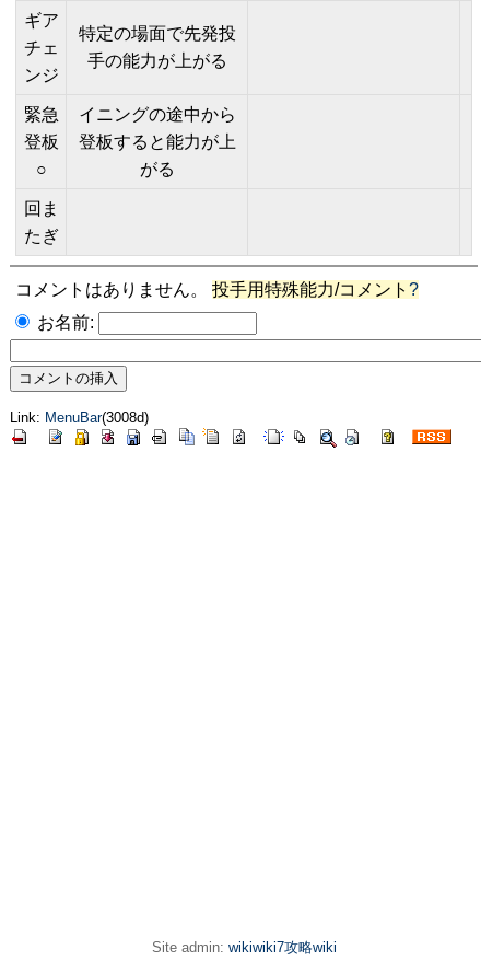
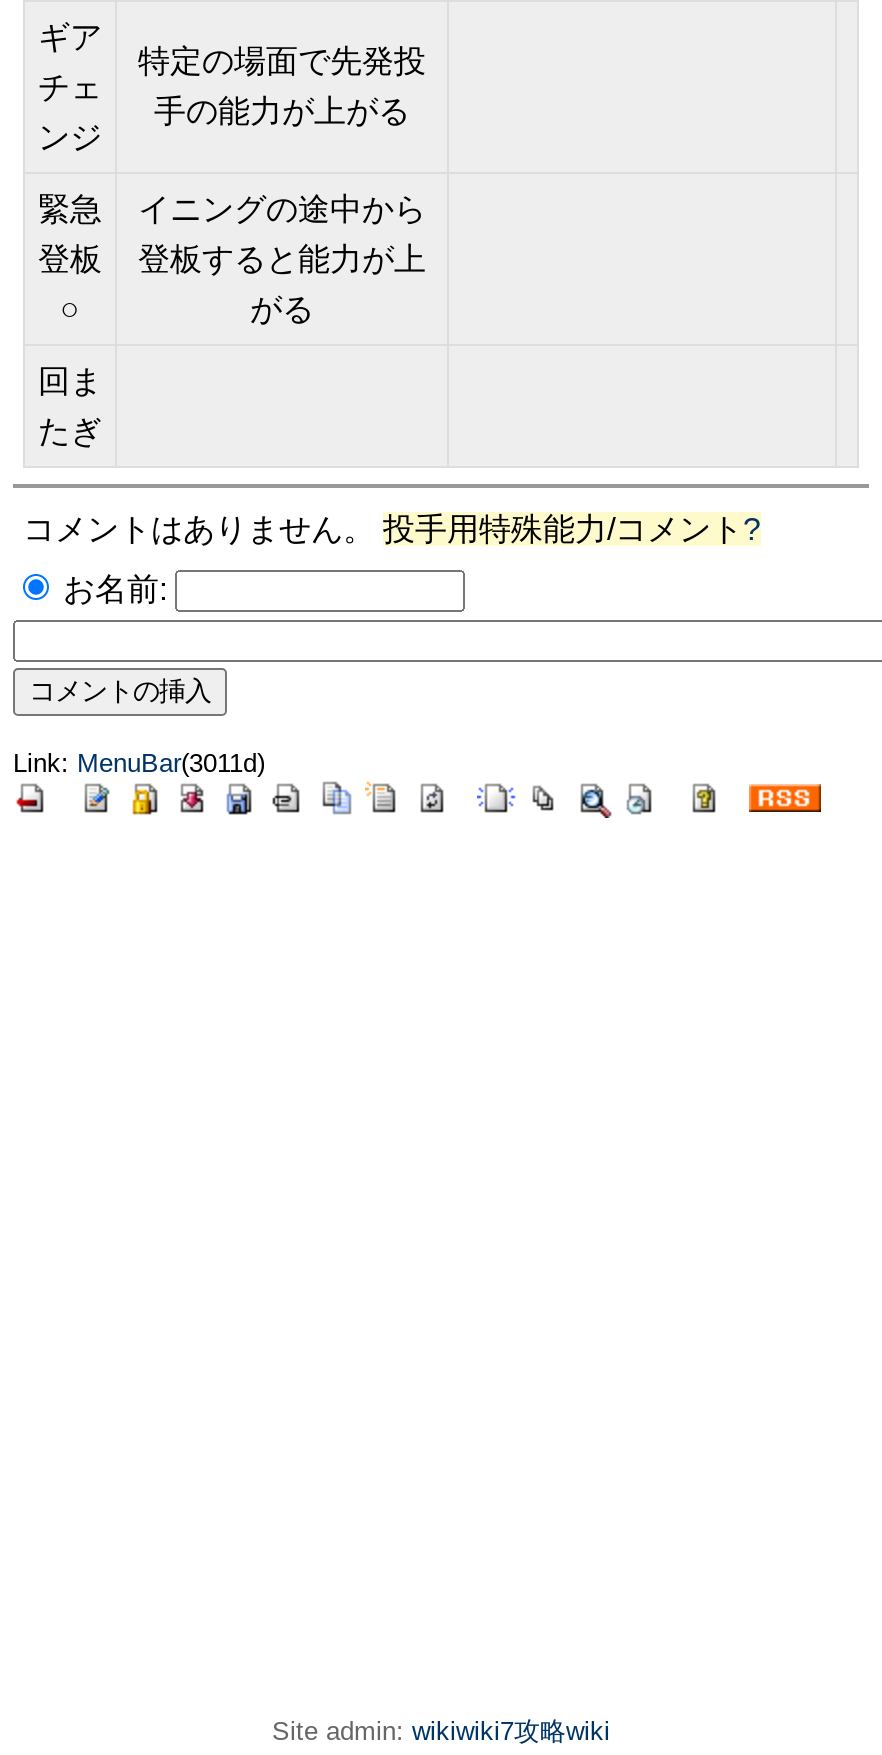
[10,409,149,426] Link: MenuBar(3008d) -> [13,748,265,778] Link: MenuBar(3011d)

